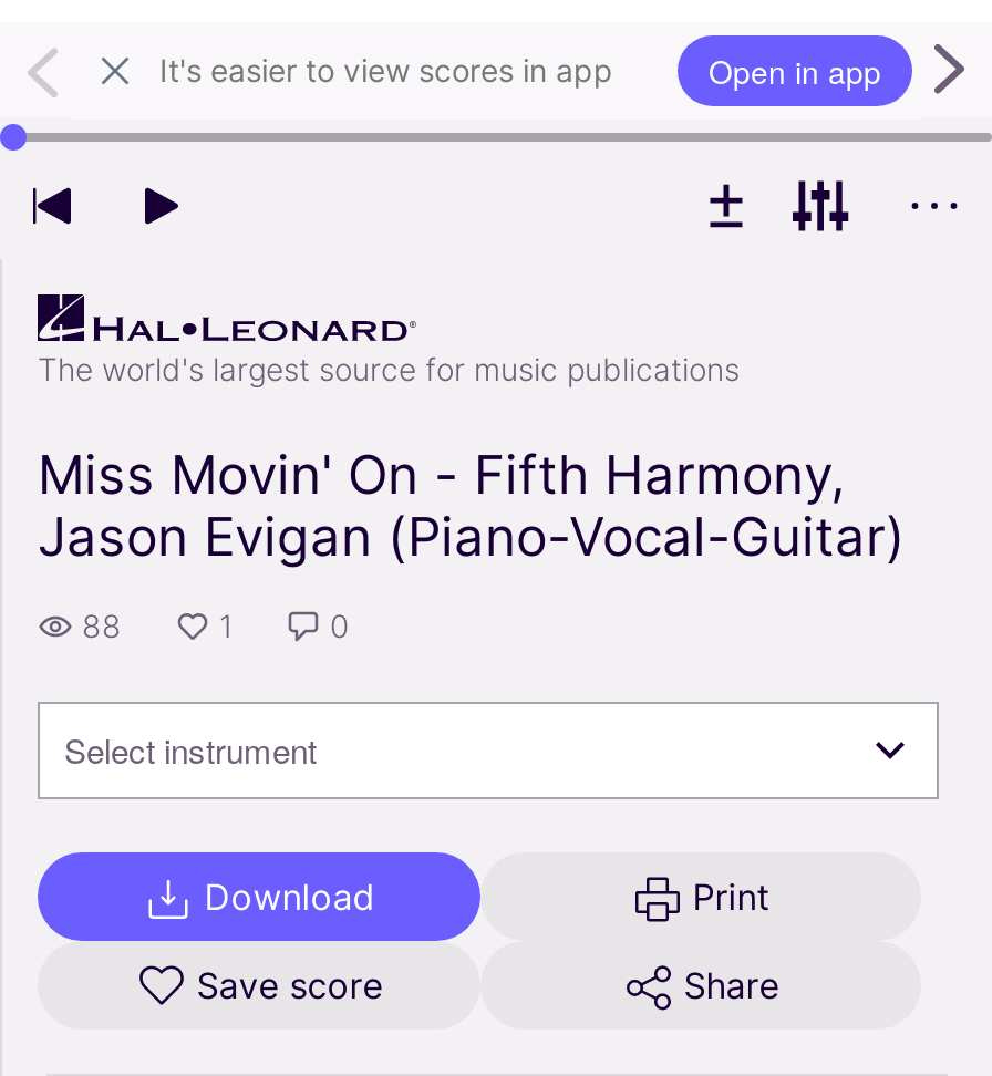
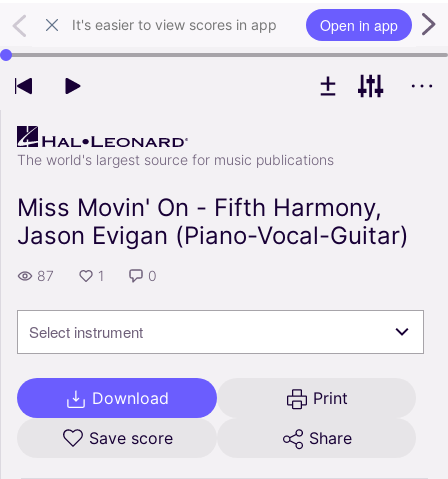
[82,606,122,643] 88 -> [37,266,54,283] 87

